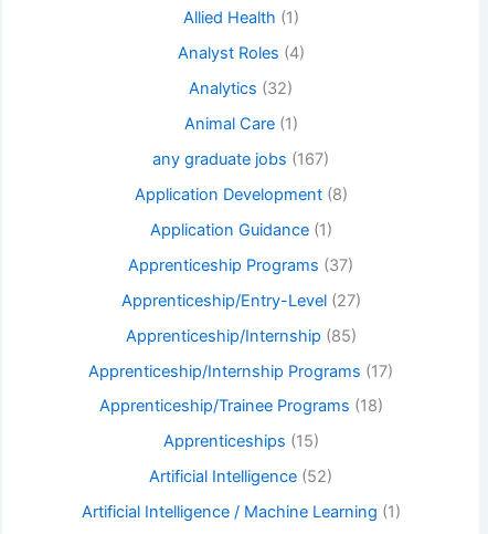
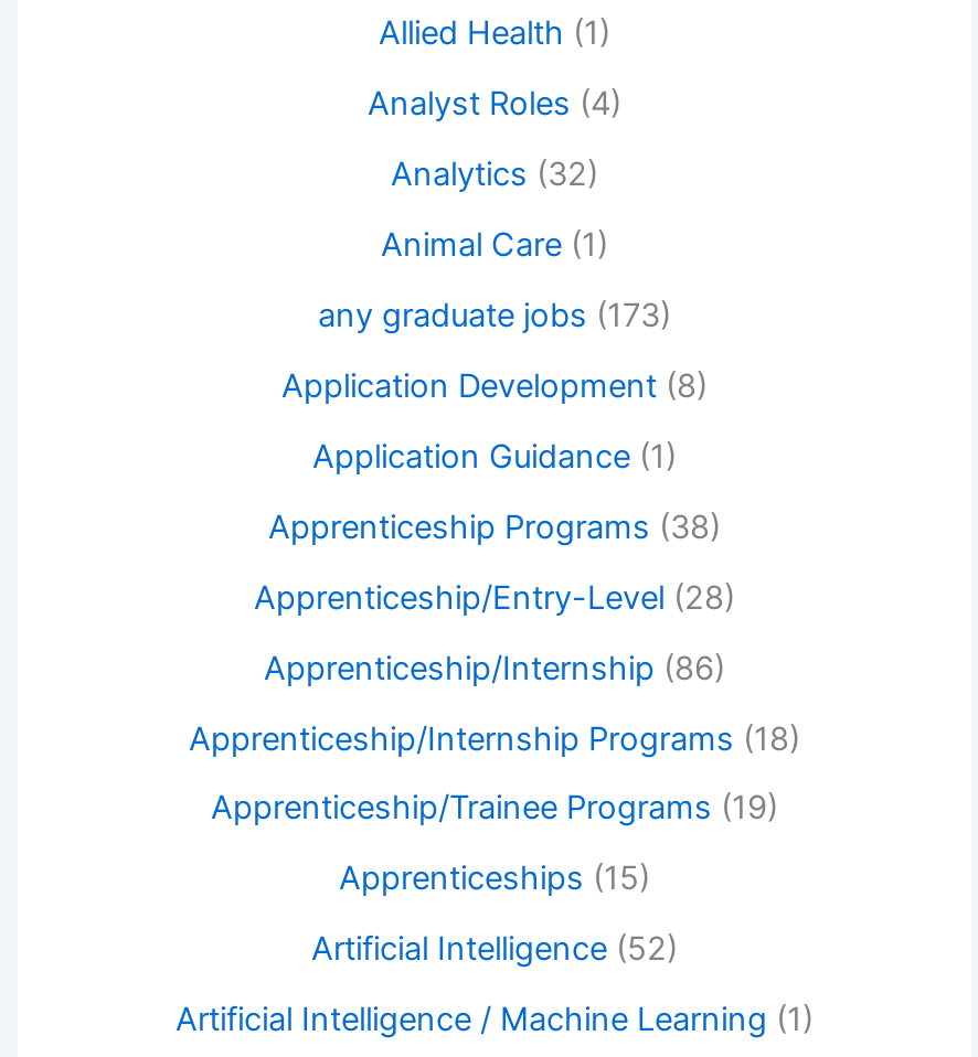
[152,149,329,169] any graduate jobs (167) -> [318,295,671,335] any graduate jobs (173)
[128,255,353,275] Apprenticeship Programs (37) -> [268,507,721,547] Apprenticeship Programs (38)
[121,290,360,310] Apprenticeship/Entry-Level (27) -> [254,577,735,617] Apprenticeship/Entry-Level (28)
[125,326,356,346] Apprenticeship/Internship (85) -> [264,648,725,688] Apprenticeship/Internship (86)
[88,361,393,381] Apprenticeship/Internship Programs (17) -> [189,718,800,758] Apprenticeship/Internship Programs (18)
[99,396,383,416] Apprenticeship/Trainee Programs (18) -> [211,789,778,828] Apprenticeship/Trainee Programs (19)

